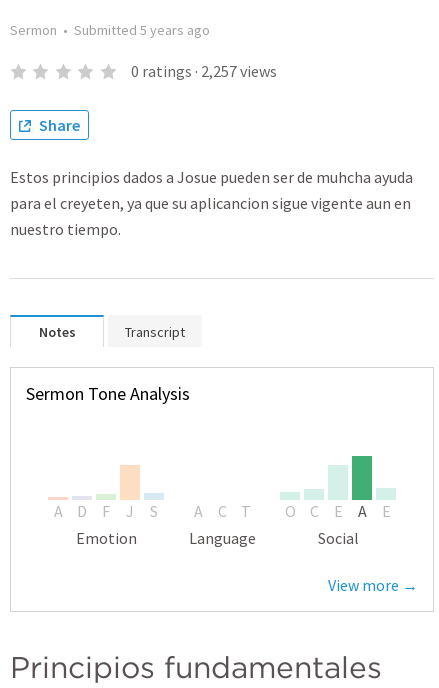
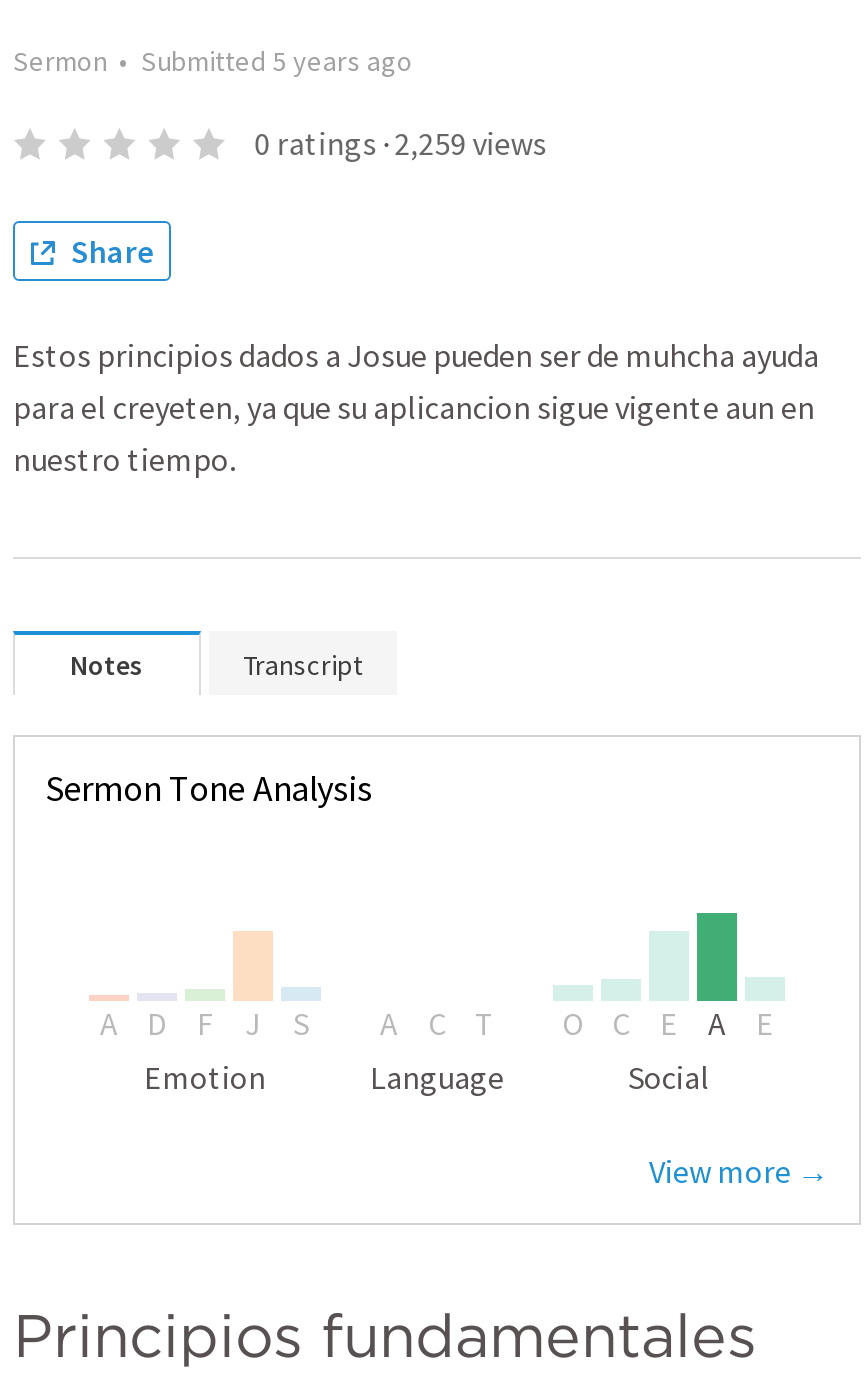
[131,61,277,81] 0 ratings · 2,257 views -> [254,123,546,163] 0 ratings · 2,259 views

